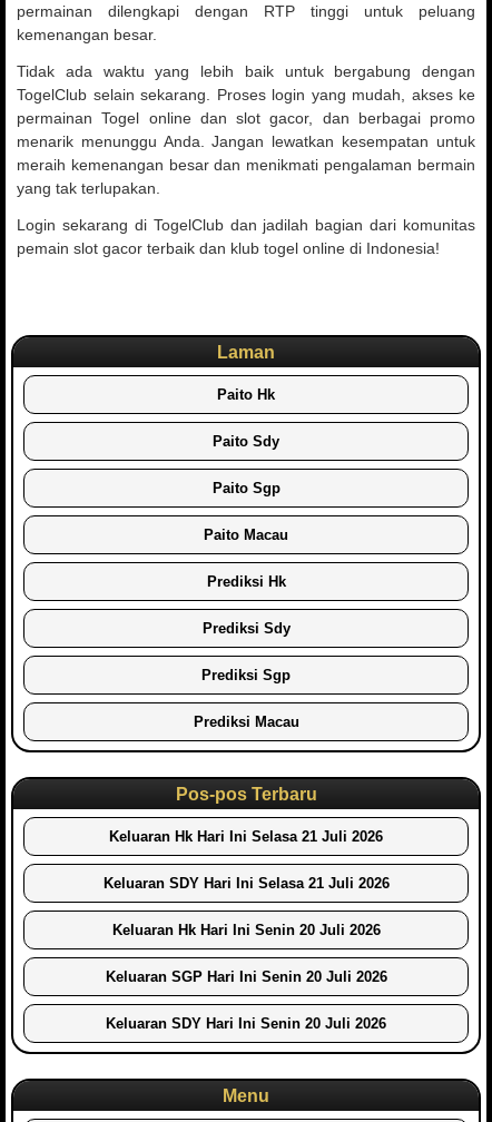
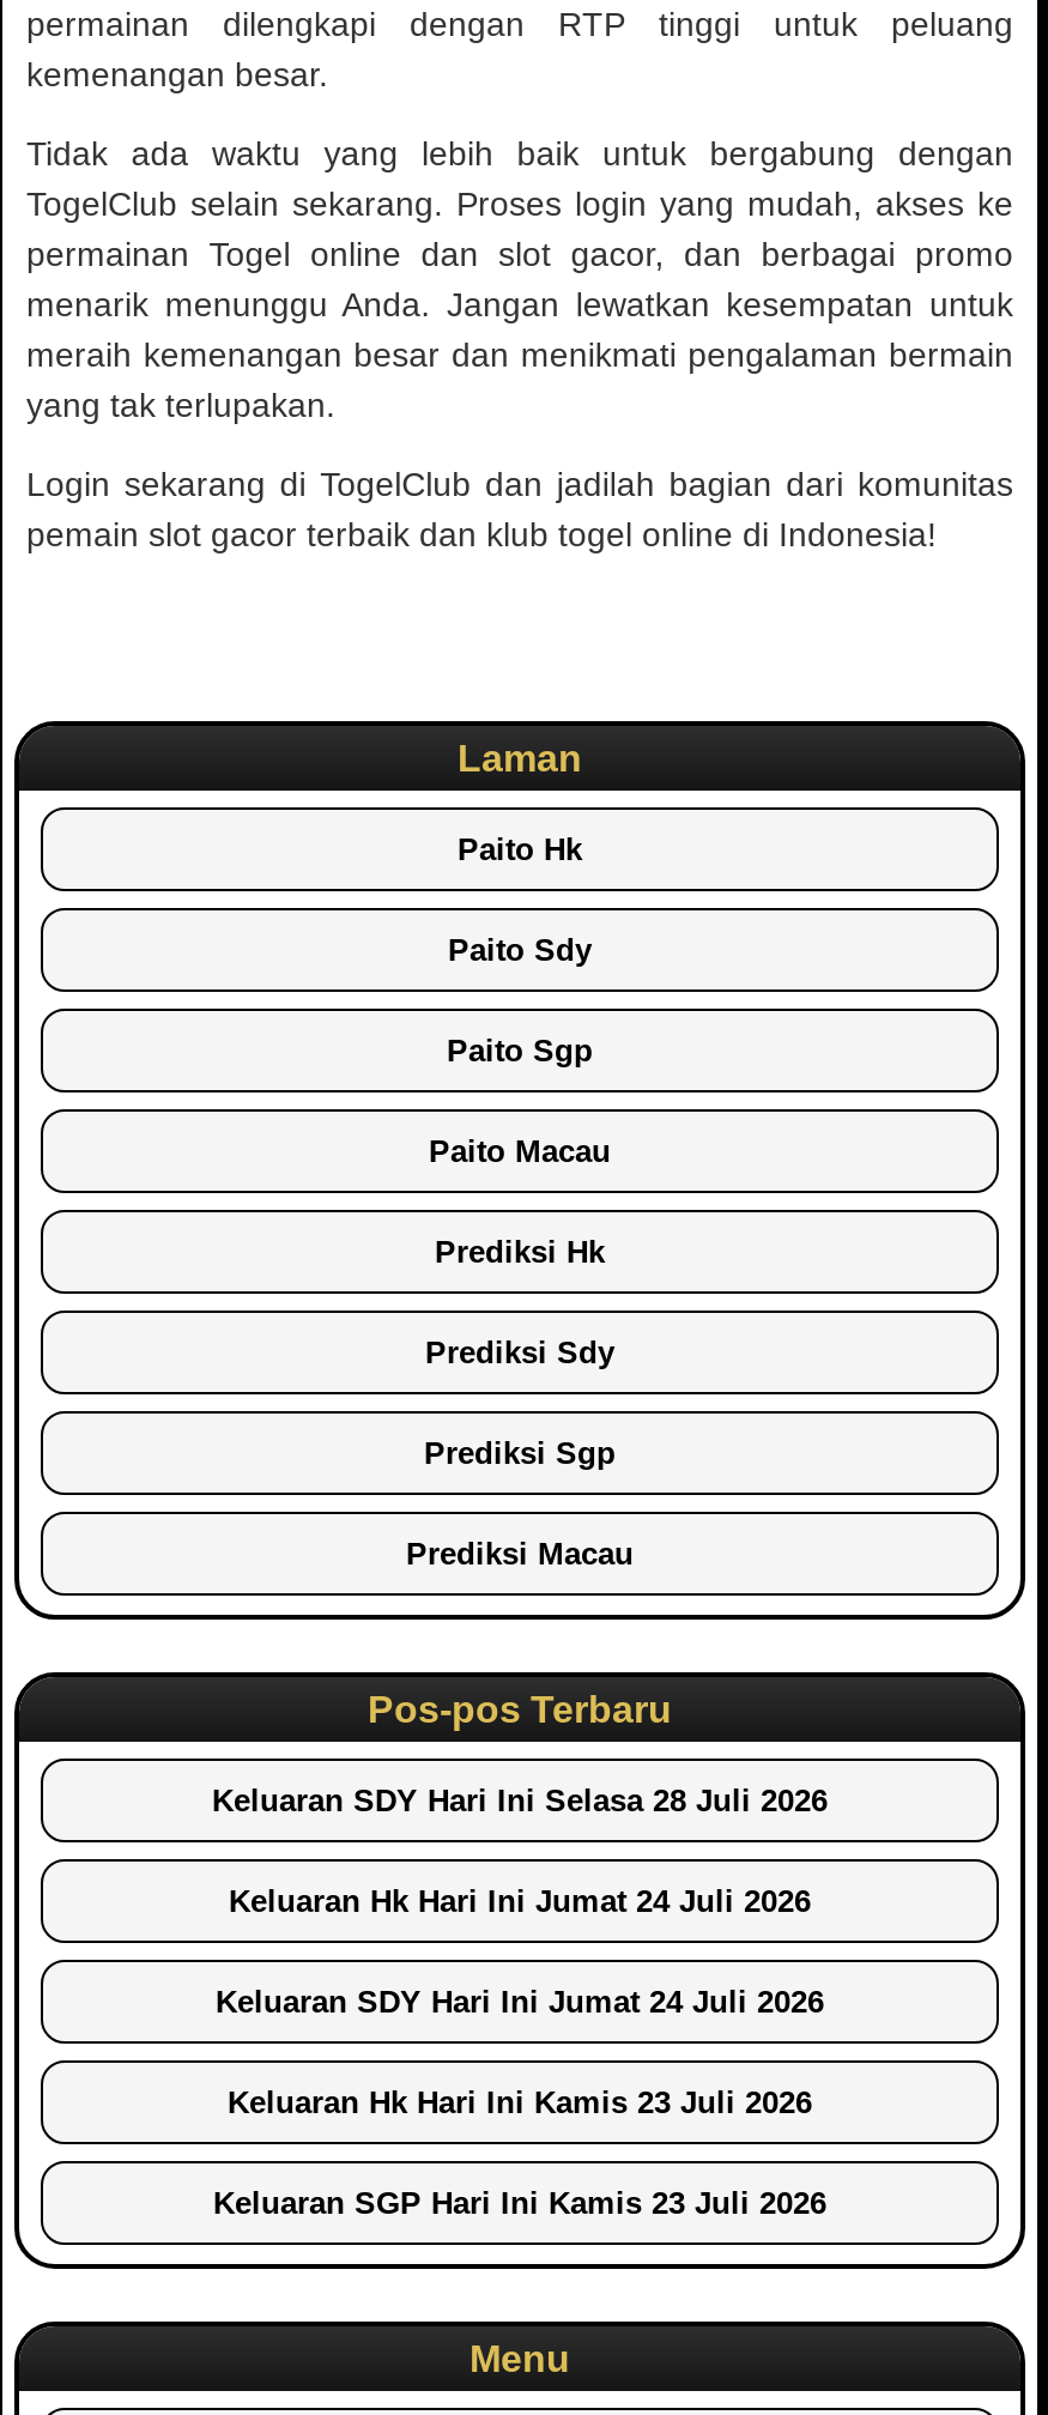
[109,828,383,845] Keluaran Hk Hari Ini Selasa 21 Juli 2026 -> [212,1783,828,1819] Keluaran SDY Hari Ini Selasa 28 Juli 2026
[103,875,389,892] Keluaran SDY Hari Ini Selasa 21 Juli 2026 -> [229,1884,811,1920] Keluaran Hk Hari Ini Jumat 24 Juli 2026
[112,922,380,939] Keluaran Hk Hari Ini Senin 20 Juli 2026 -> [216,1984,824,2020] Keluaran SDY Hari Ini Jumat 24 Juli 2026
[105,969,387,985] Keluaran SGP Hari Ini Senin 20 Juli 2026 -> [228,2085,812,2121] Keluaran Hk Hari Ini Kamis 23 Juli 2026
[106,1015,386,1032] Keluaran SDY Hari Ini Senin 20 Juli 2026 -> [213,2185,826,2221] Keluaran SGP Hari Ini Kamis 23 Juli 2026

